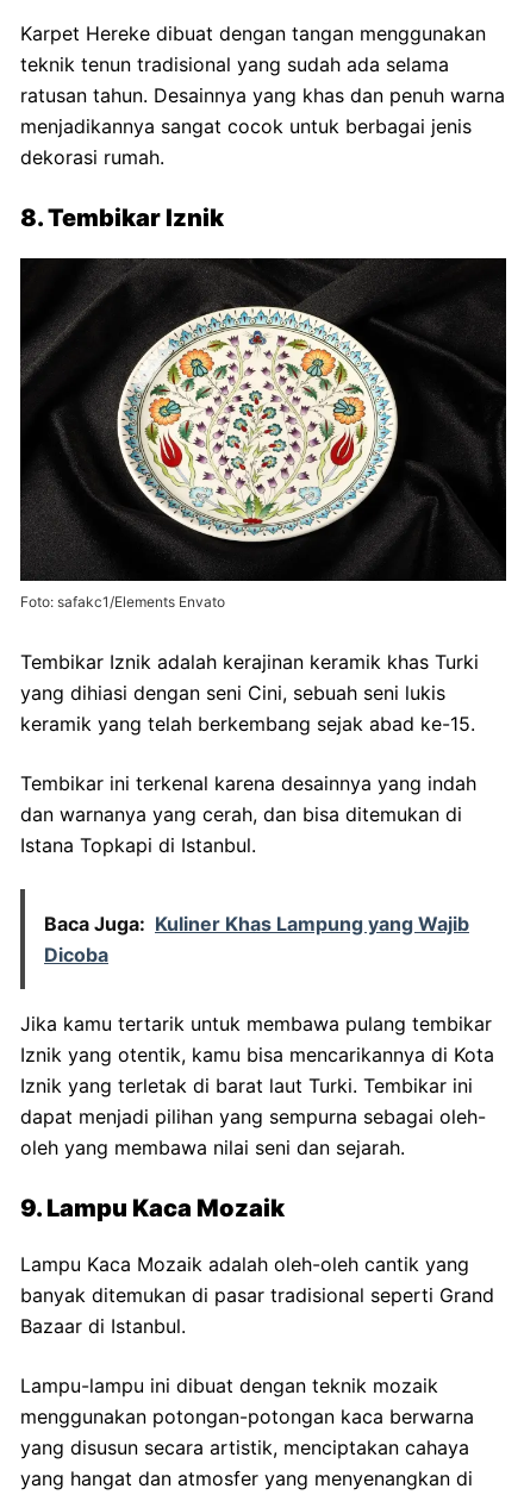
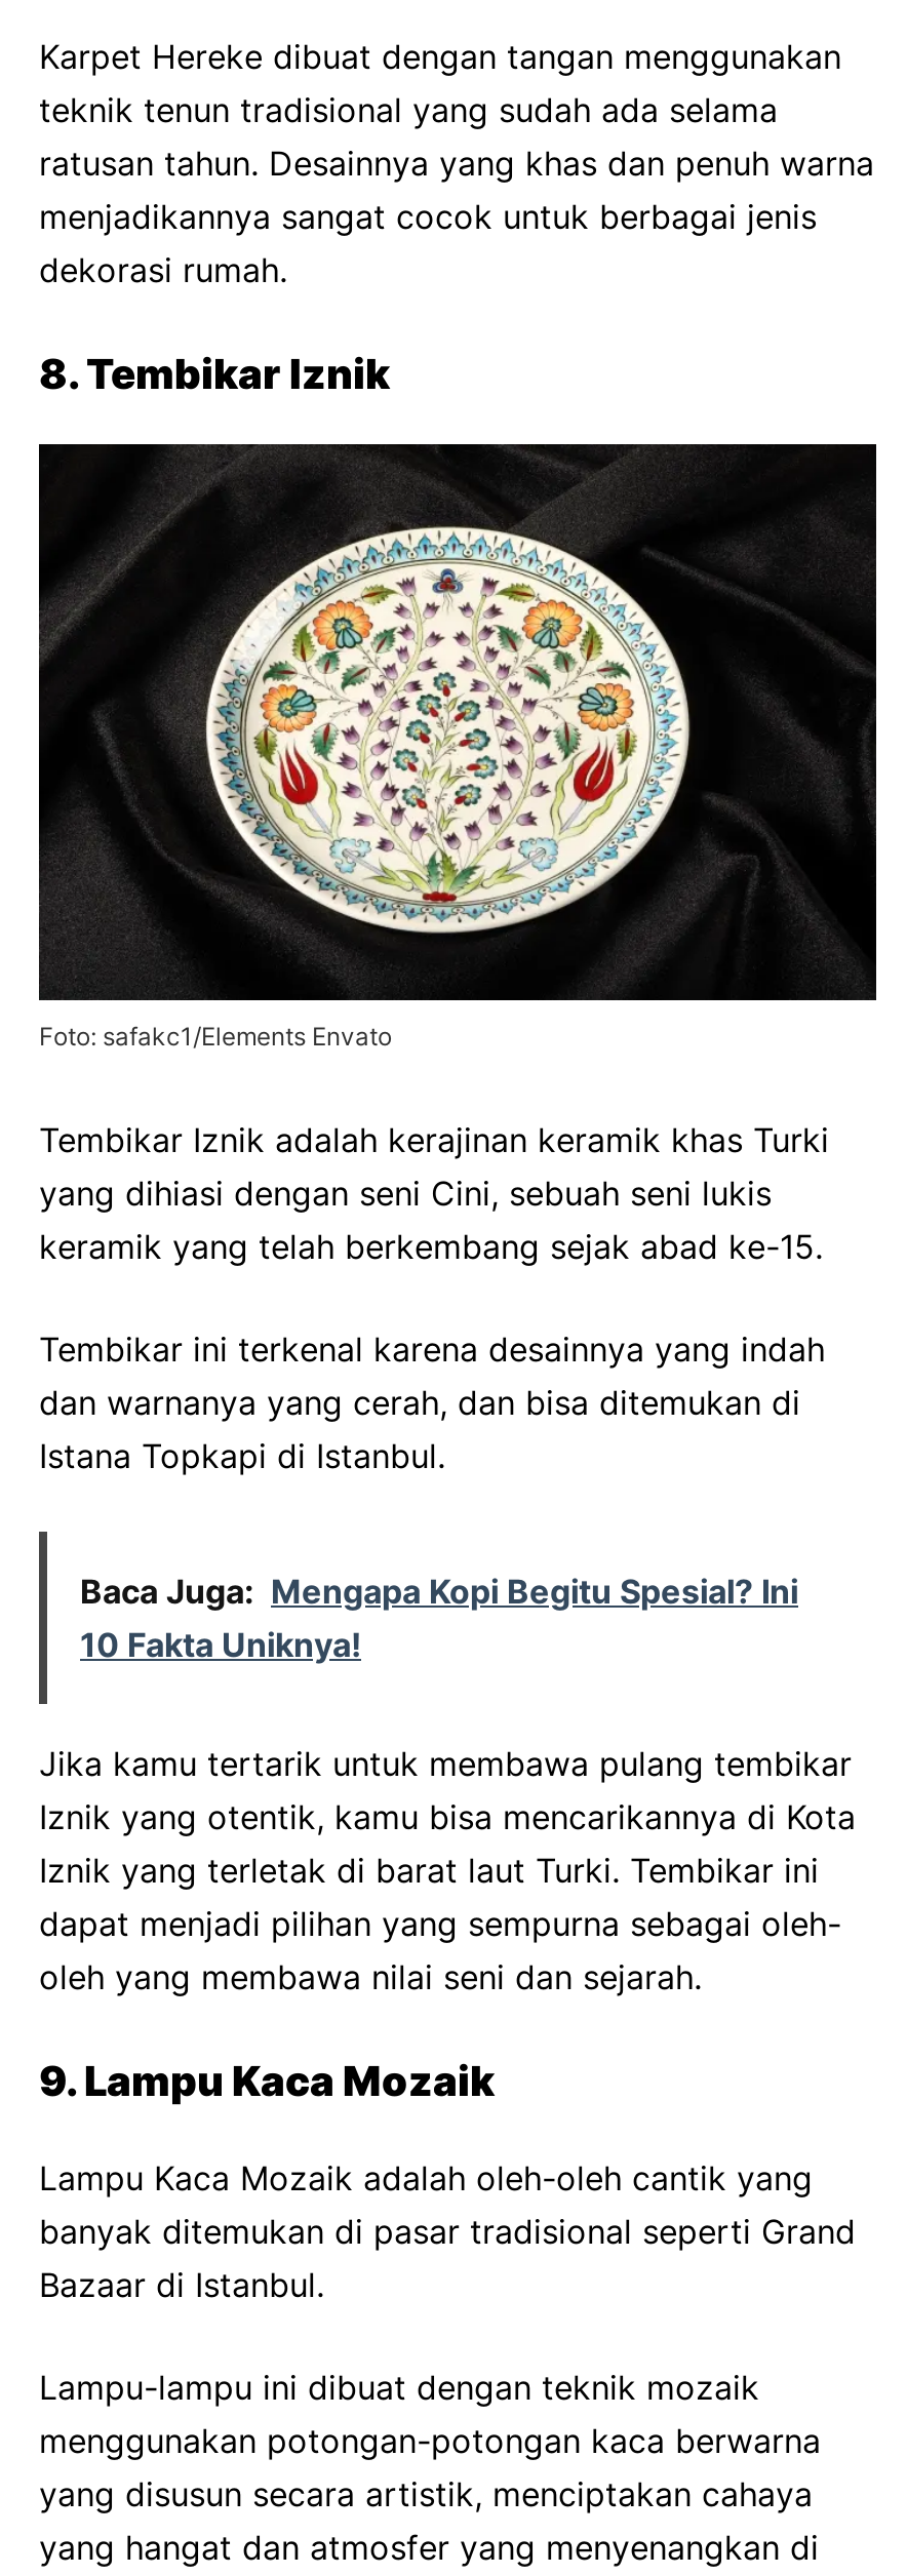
[44,912,469,967] Baca Juga: Kuliner Khas Lampung yang Wajib | Dicoba -> [80,1571,798,1665] Baca Juga: Mengapa Kopi Begitu Spesial? Ini | 10 Fakta Uniknya!

